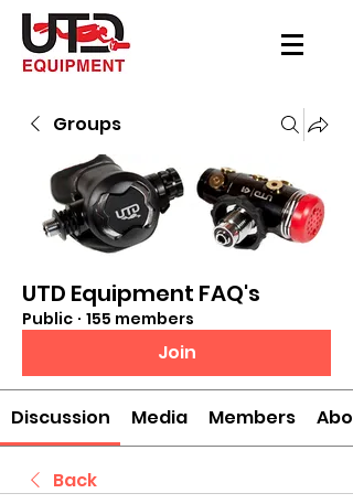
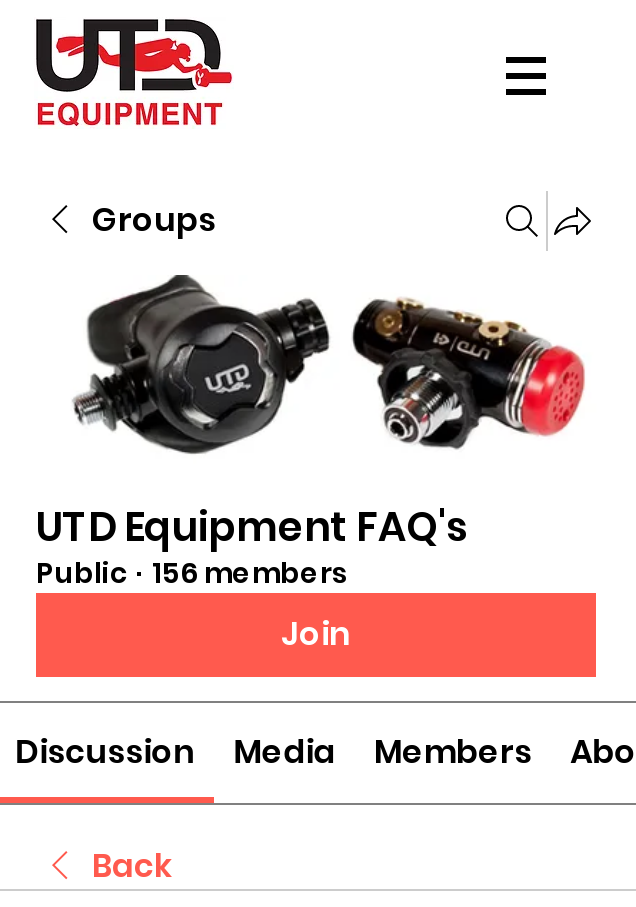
[22,308,194,330] Public · 155 members -> [36,553,348,593] Public · 156 members

